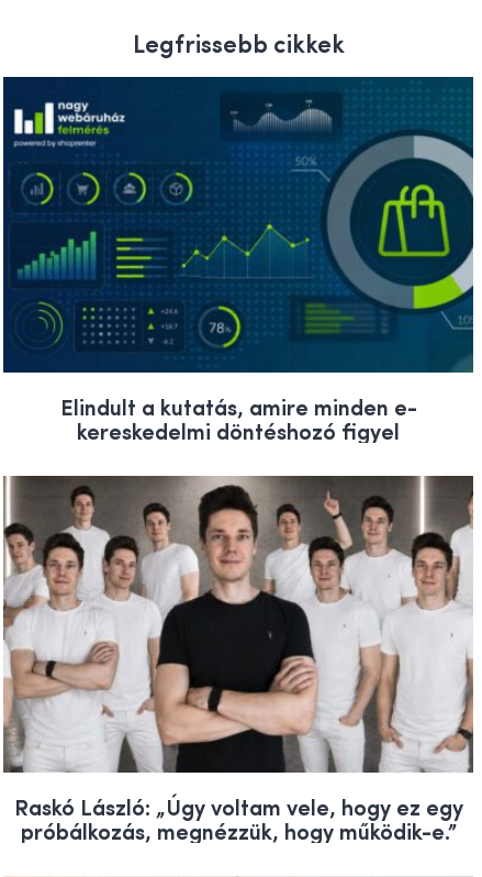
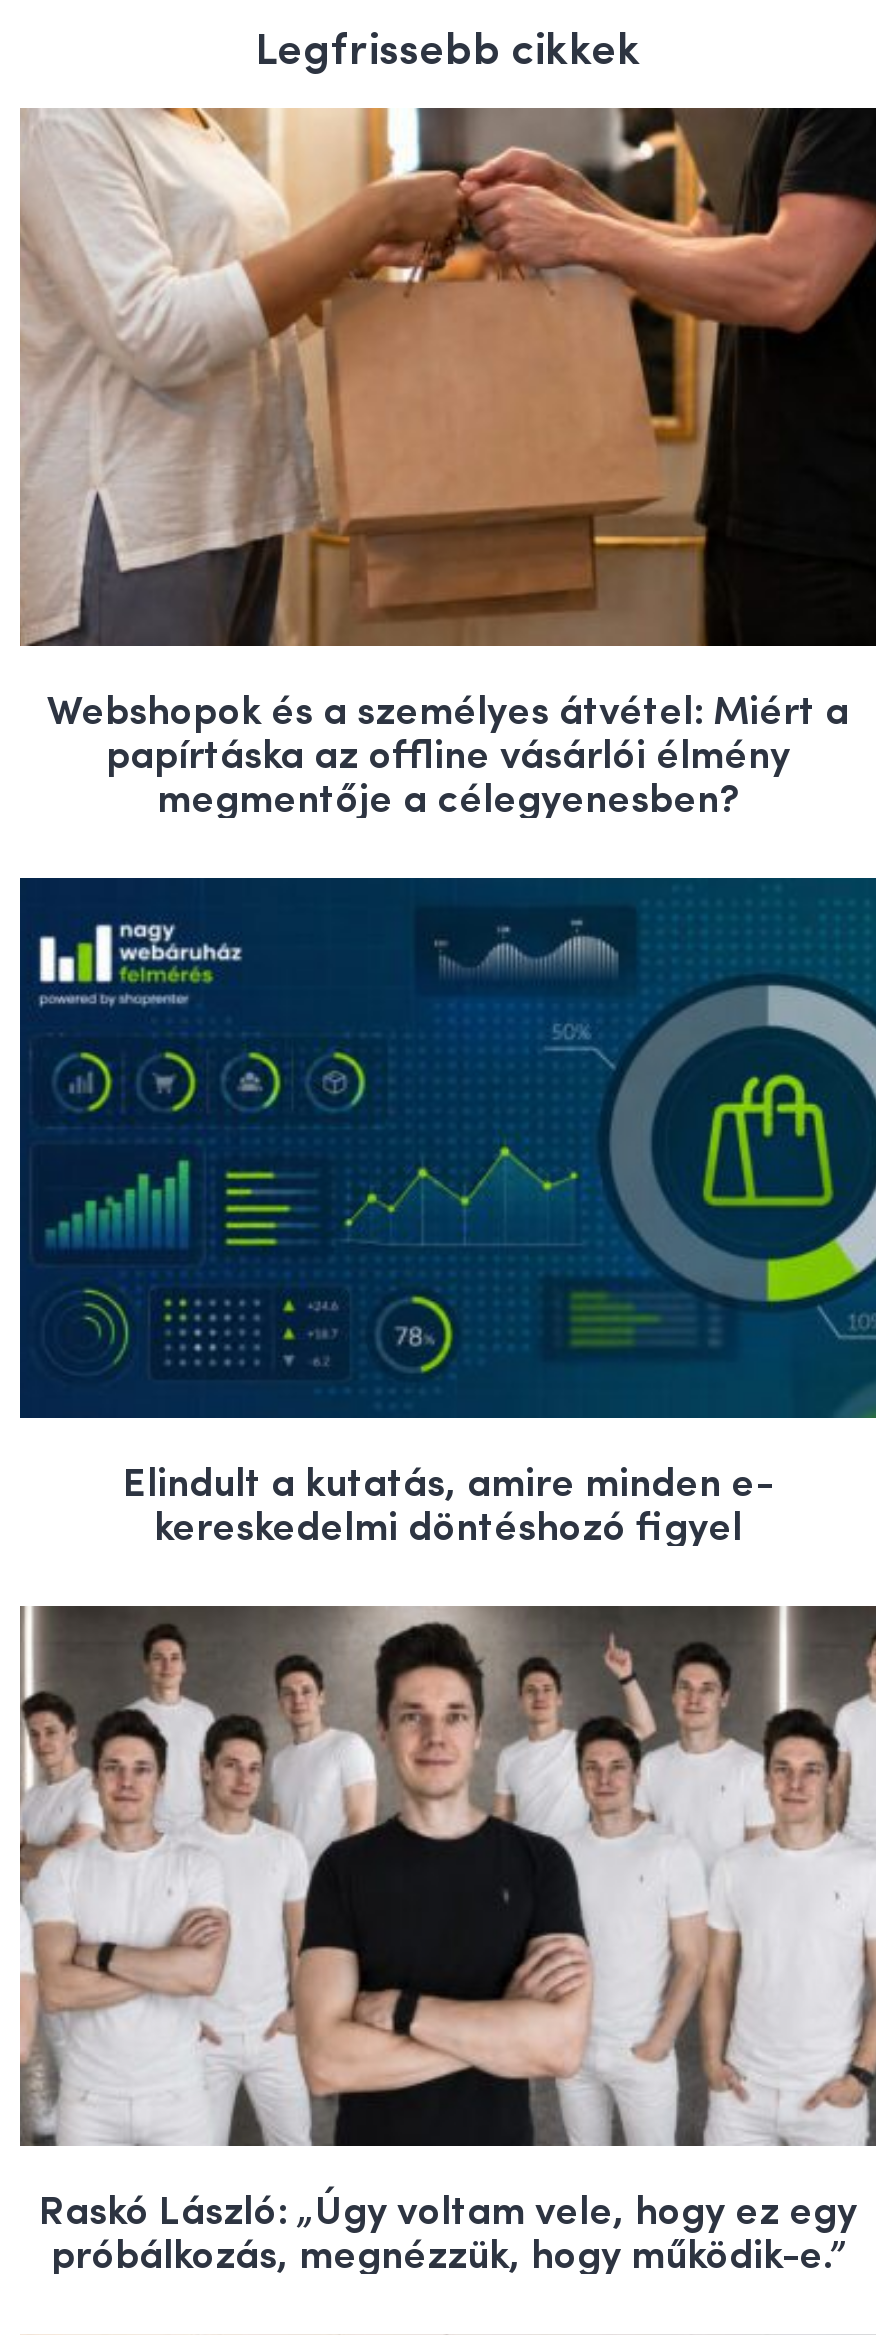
none -> [18,106,878,822] [image] | Webshopok és a személyes átvétel: Miért a | papírtáska az offline vásárlói élmény | megmentője a célegyenesben?

